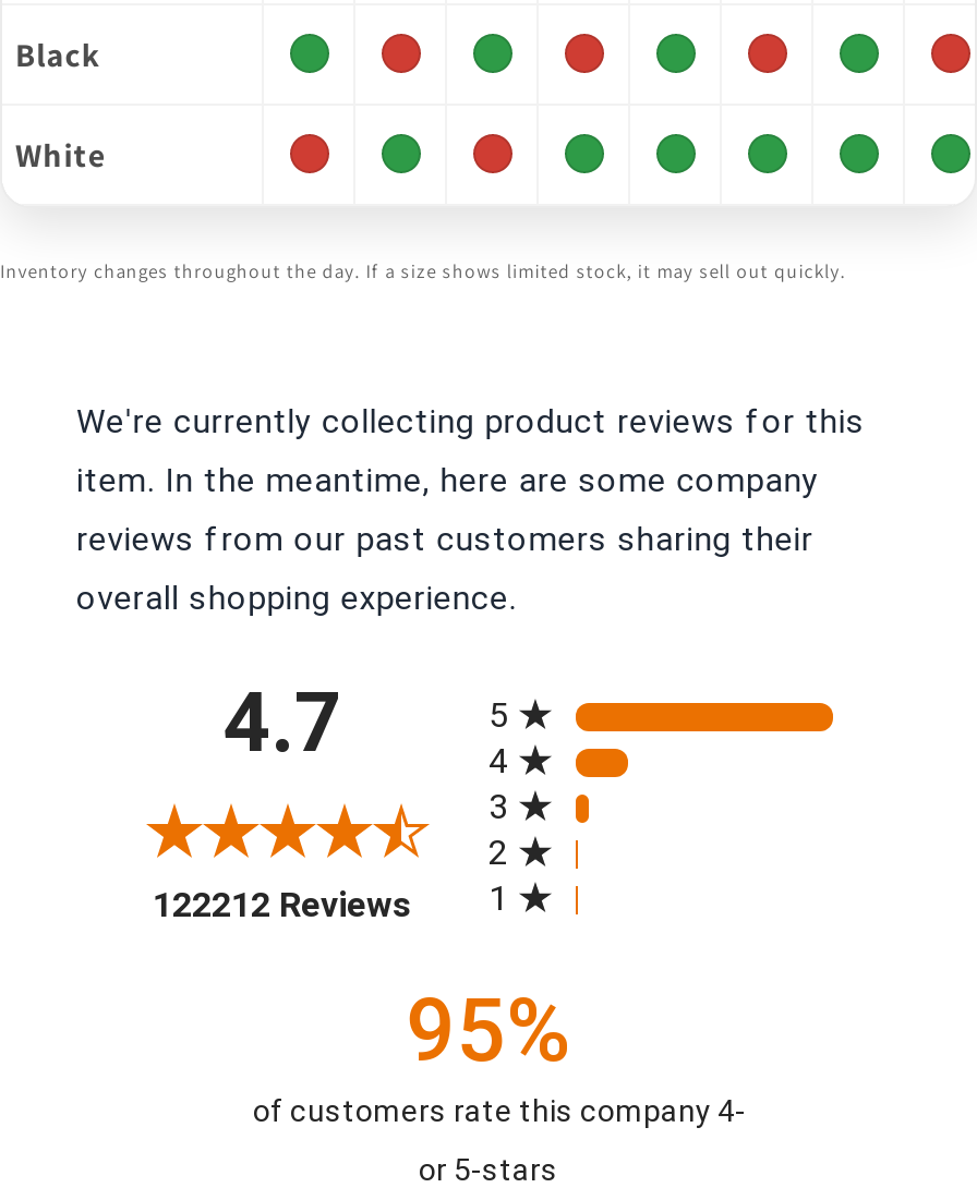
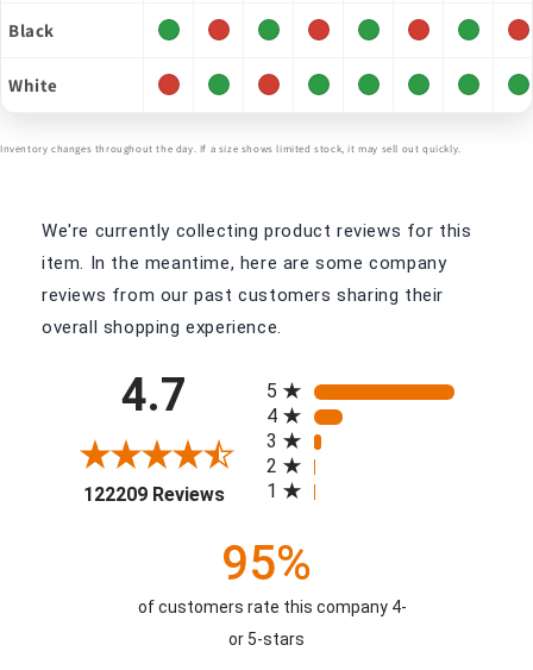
[153,885,412,926] 122212 Reviews -> [83,484,225,506] 122209 Reviews

